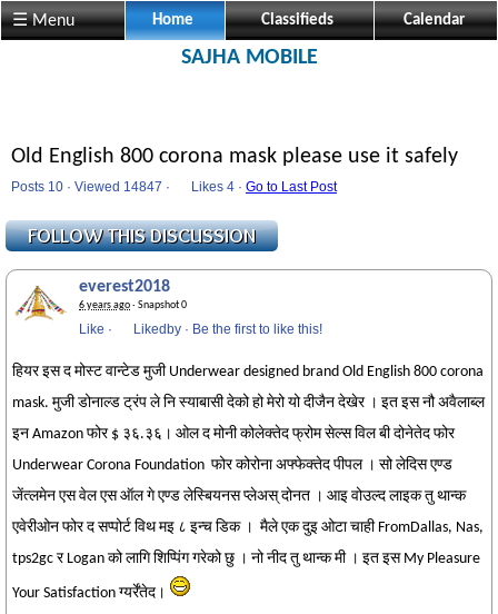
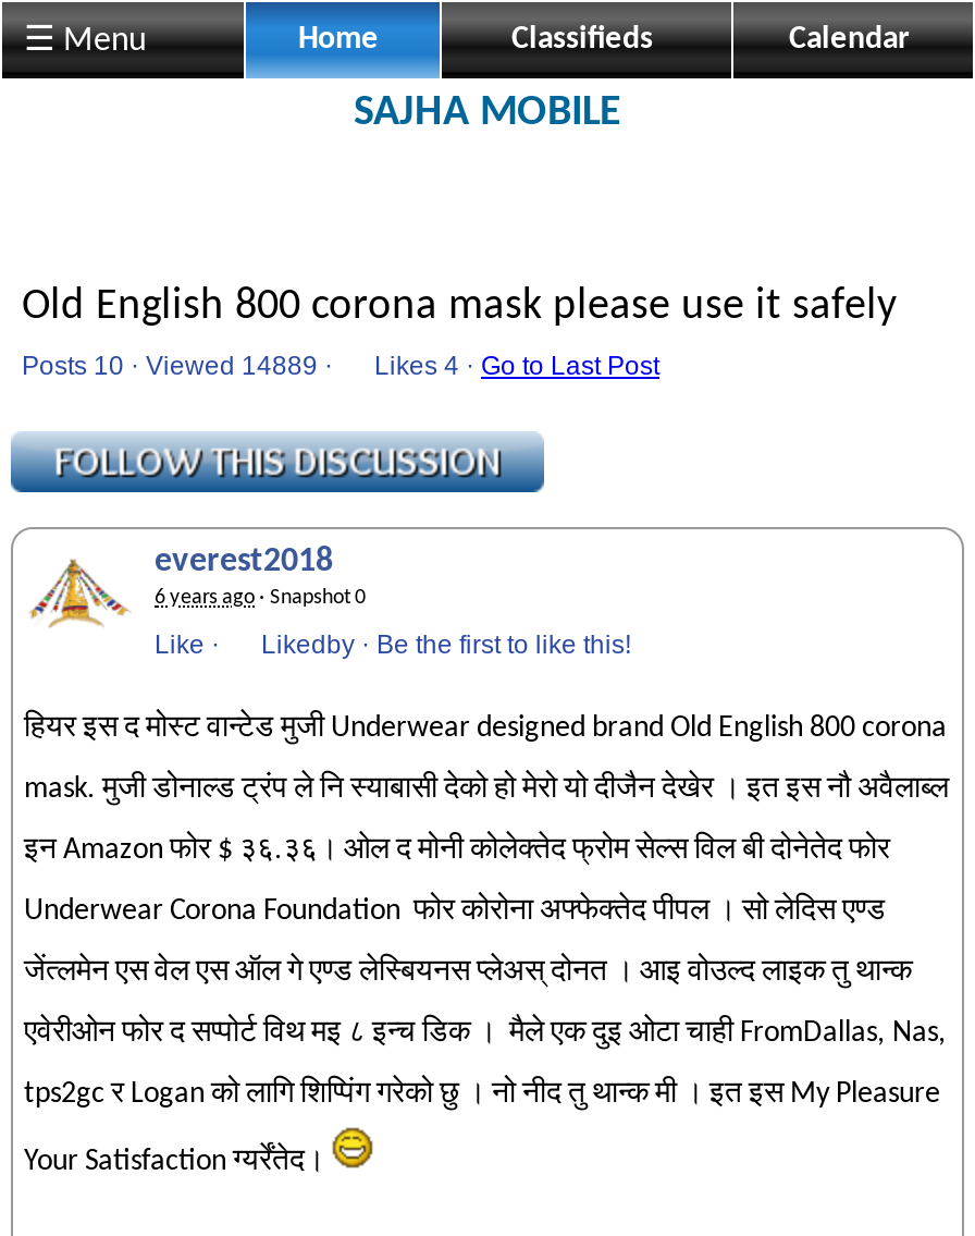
[11,179,337,195] Posts 10 · Viewed 14847 · Likes 4 · Go to Last Post -> [22,351,659,381] Posts 10 · Viewed 14889 · Likes 4 · Go to Last Post

